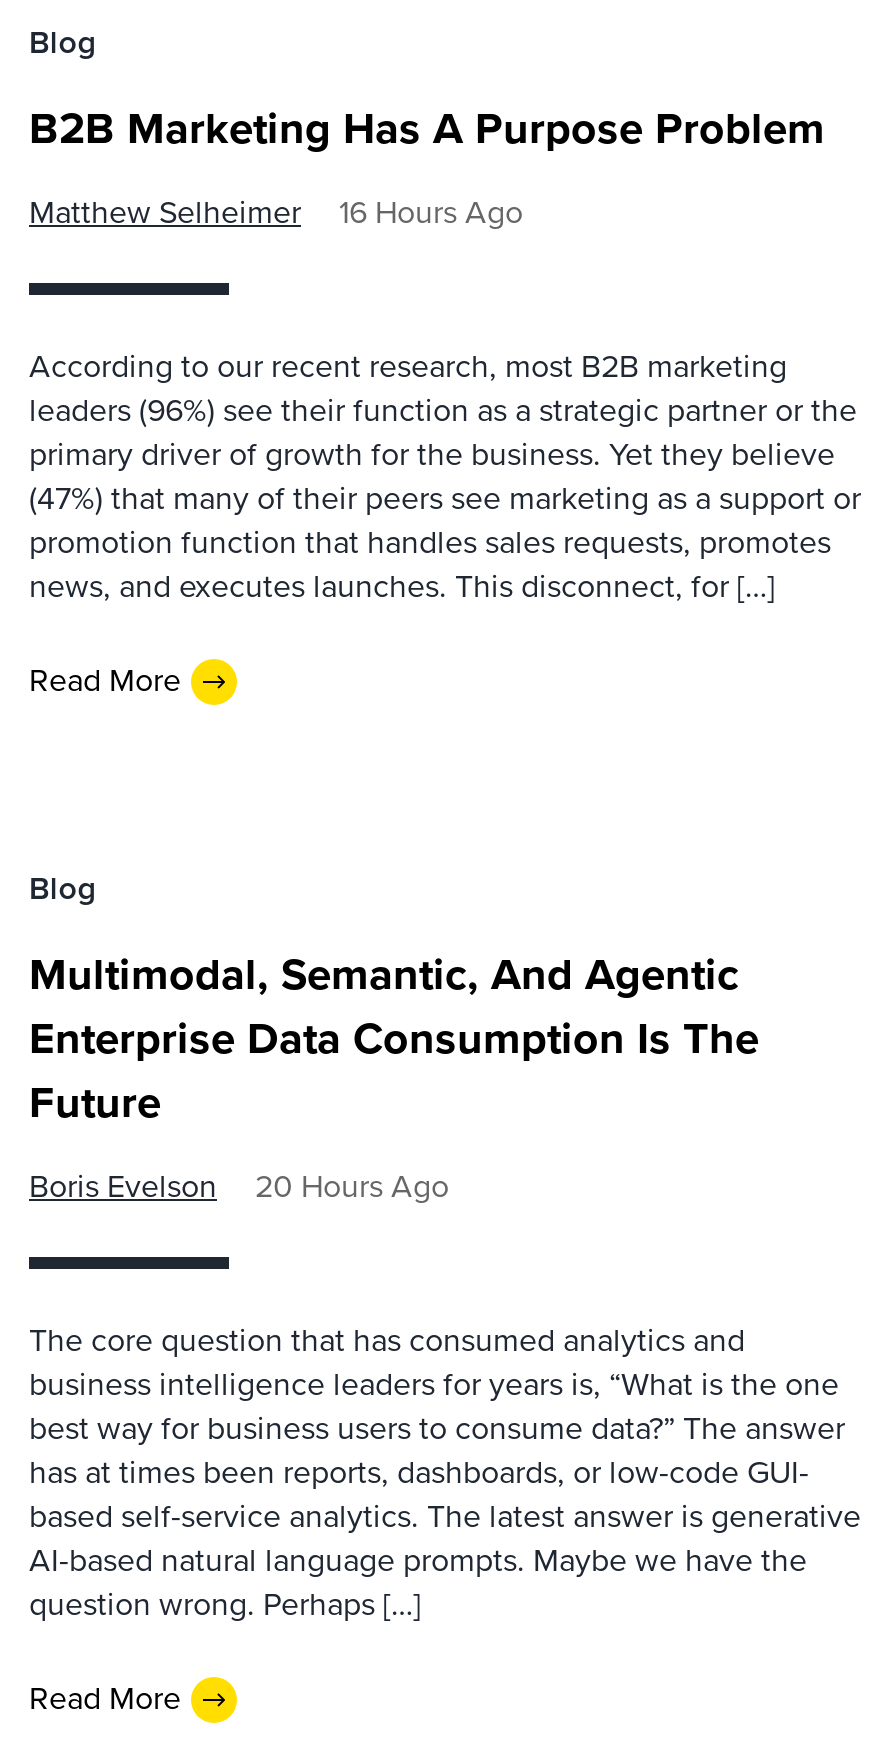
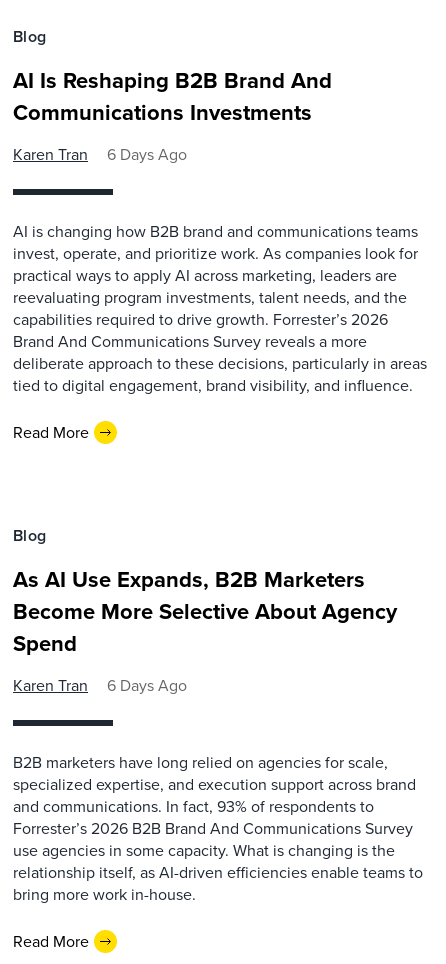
[29,95,861,609] B2B Marketing Has A Purpose Problem | Matthew Selheimer | 16 Hours Ago | According to our recent research, most B2B marketing | leaders (96%) see their function as a strategic partner or the | primary driver of growth for the business. Yet they believe | (47%) that many of their peers see marketing as a support or | promotion function that handles sales requests, promotes | news, and executes launches. This disconnect, for […] -> [13,64,427,396] AI Is Reshaping B2B Brand And | Communications Investments | Karen Tran | 6 Days Ago | AI is changing how B2B brand and communications teams | invest, operate, and prioritize work. As companies look for | practical ways to apply AI across marketing, leaders are | reevaluating program investments, talent needs, and the | capabilities required to drive growth. Forrester’s 2026 | Brand And Communications Survey reveals a more | deliberate approach to these decisions, particularly in areas | tied to digital engagement, brand visibility, and influence.
[29,941,861,1627] Multimodal, Semantic, And Agentic | Enterprise Data Consumption Is The | Future | Boris Evelson | 20 Hours Ago | The core question that has consumed analytics and | business intelligence leaders for years is, “What is the one | best way for business users to consume data?” The answer | has at times been reports, dashboards, or low-code GUI- | based self-service analytics. The latest answer is generative | AI-based natural language prompts. Maybe we have the | question wrong. Perhaps […] -> [13,563,423,905] As AI Use Expands, B2B Marketers | Become More Selective About Agency | Spend | Karen Tran | 6 Days Ago | B2B marketers have long relied on agencies for scale, | specialized expertise, and execution support across brand | and communications. In fact, 93% of respondents to | Forrester’s 2026 B2B Brand And Communications Survey | use agencies in some capacity. What is changing is the | relationship itself, as AI-driven efficiencies enable teams to | bring more work in-house.

